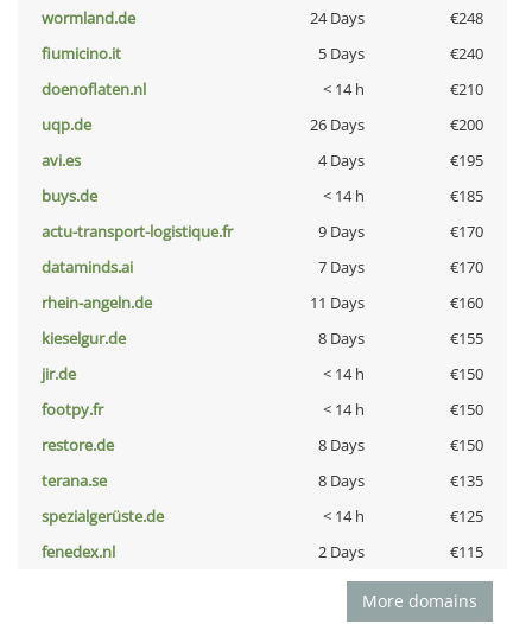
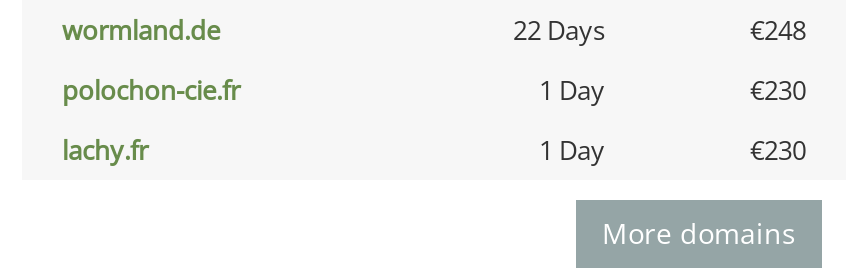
[309,7,364,29] 24 Days -> [513,12,605,48] 22 Days
[42,43,483,563] fiumicino.it | 5 Days | €240 | doenoflaten.nl | < 14 h | €210 | uqp.de | 26 Days | €200 | avi.es | 4 Days | €195 | buys.de | < 14 h | €185 | actu-transport-logistique.fr | 9 Days | €170 | dataminds.ai | 7 Days | €170 | rhein-angeln.de | 11 Days | €160 | kieselgur.de | 8 Days | €155 | jir.de | < 14 h | €150 | footpy.fr | < 14 h | €150 | restore.de | 8 Days | €150 | terana.se | 8 Days | €135 | spezialgerüste.de | < 14 h | €125 | fenedex.nl | 2 Days | €115 -> [62,72,806,168] polochon-cie.fr | 1 Day | €230 | lachy.fr | 1 Day | €230

